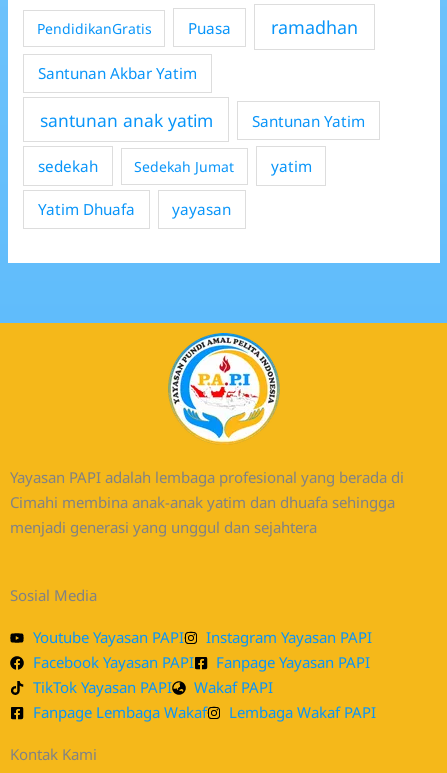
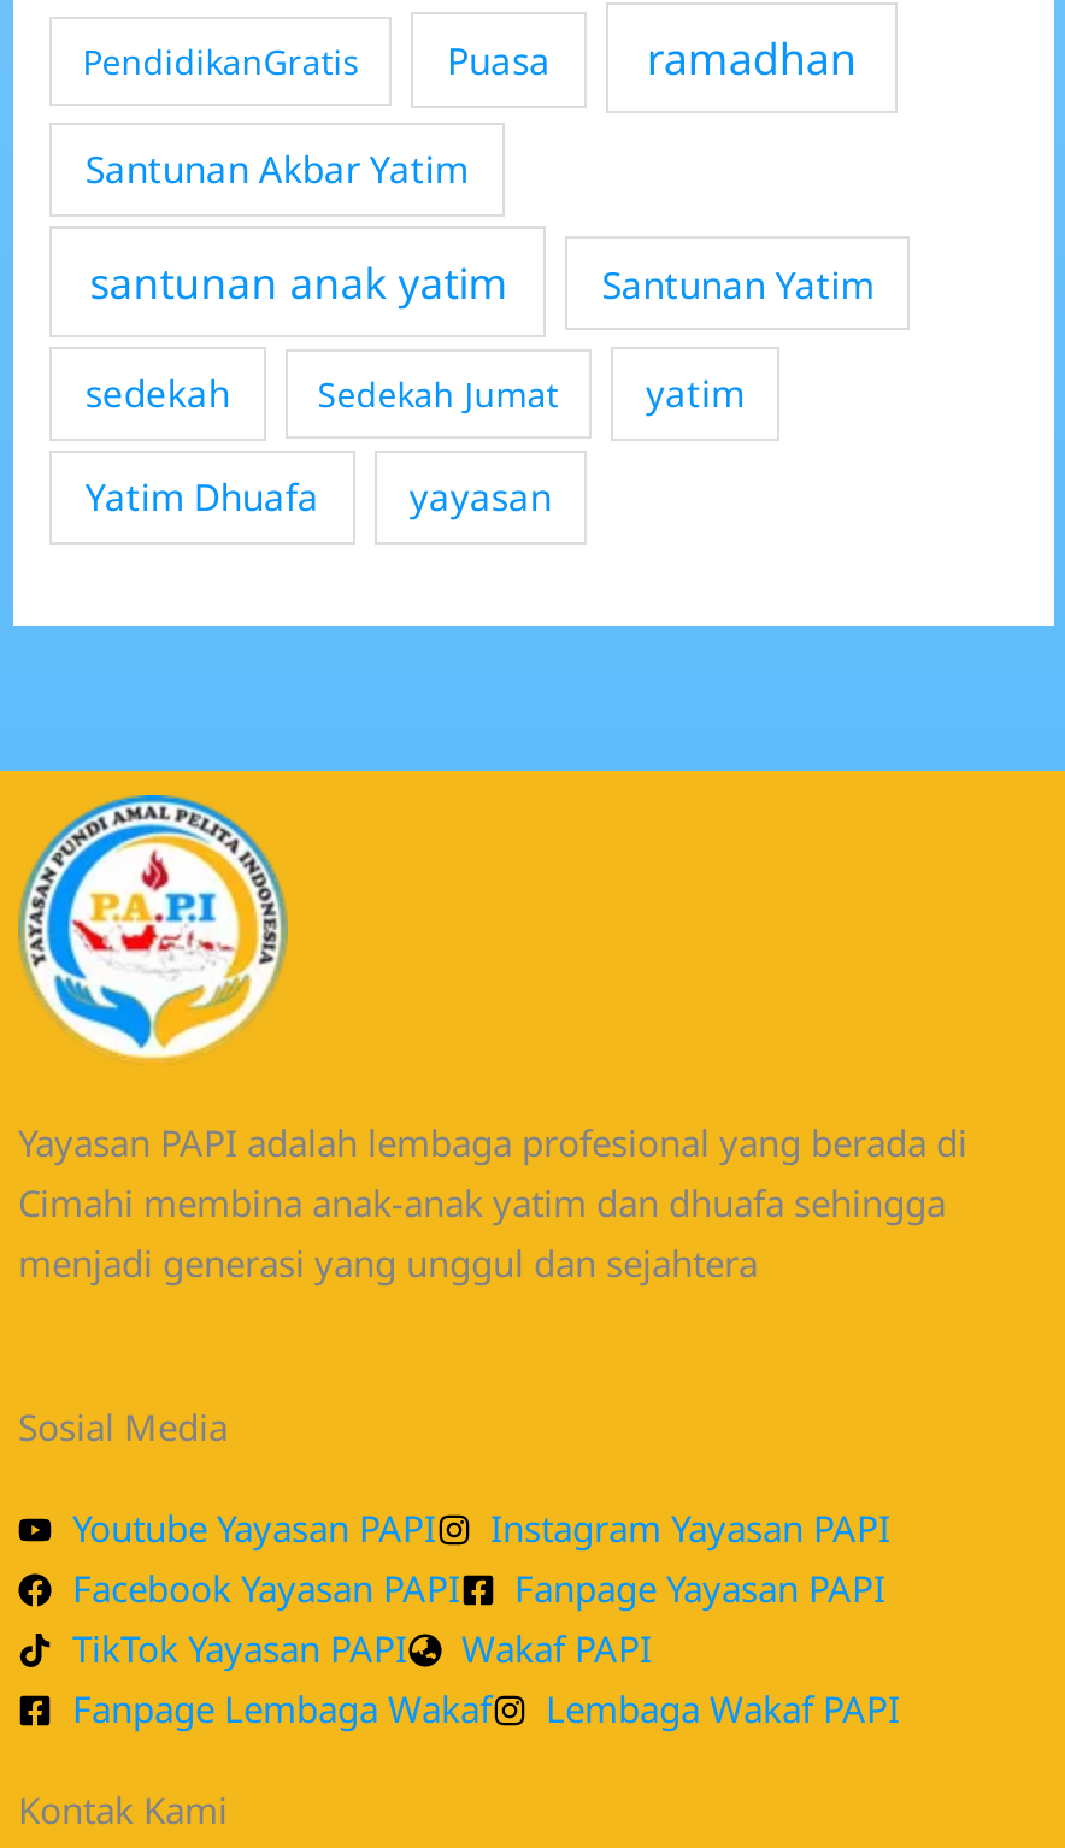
none -> [16,793,290,1063] [image]
[167,332,281,444] [image] -> none

